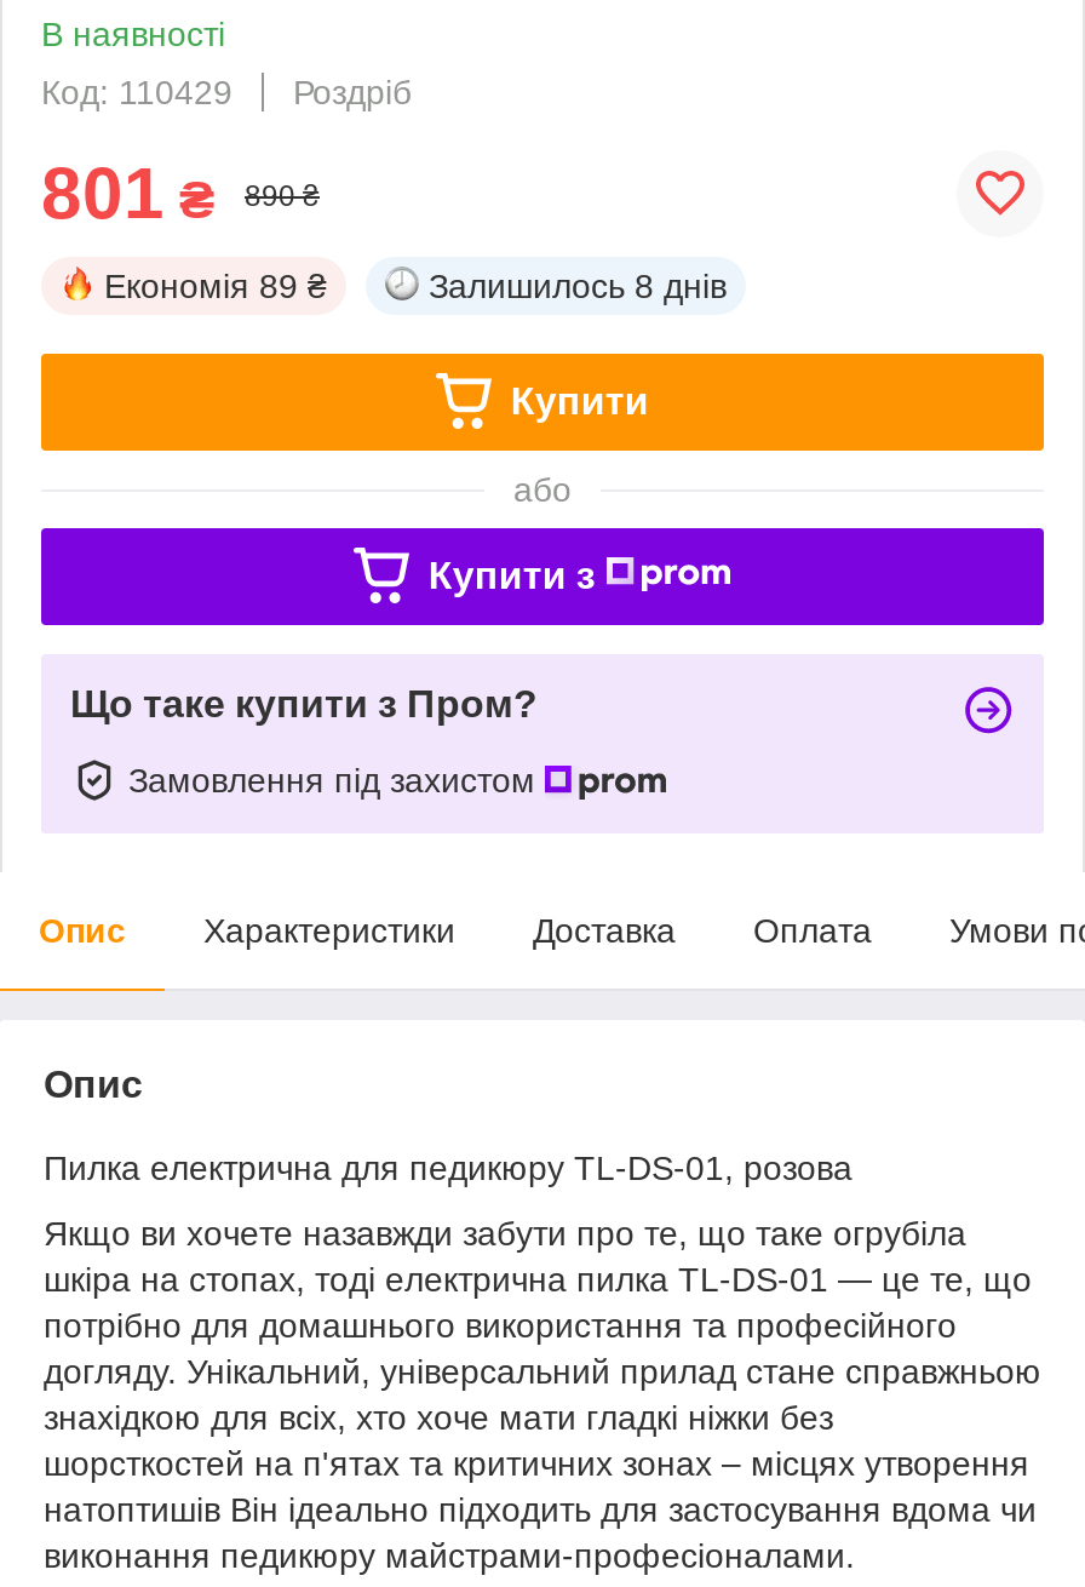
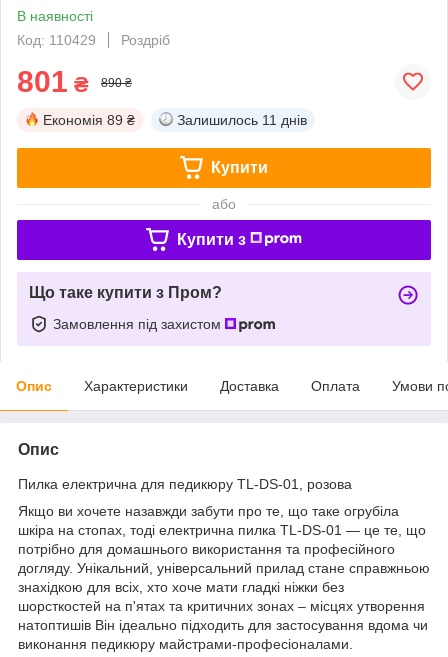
[429,266,727,305] Залишилось 8 днів -> [177,112,307,128] Залишилось 11 днів

